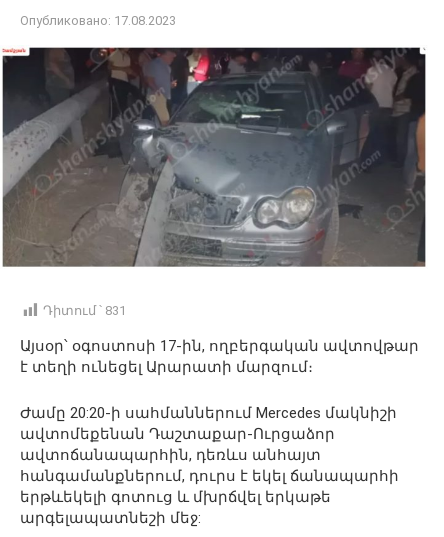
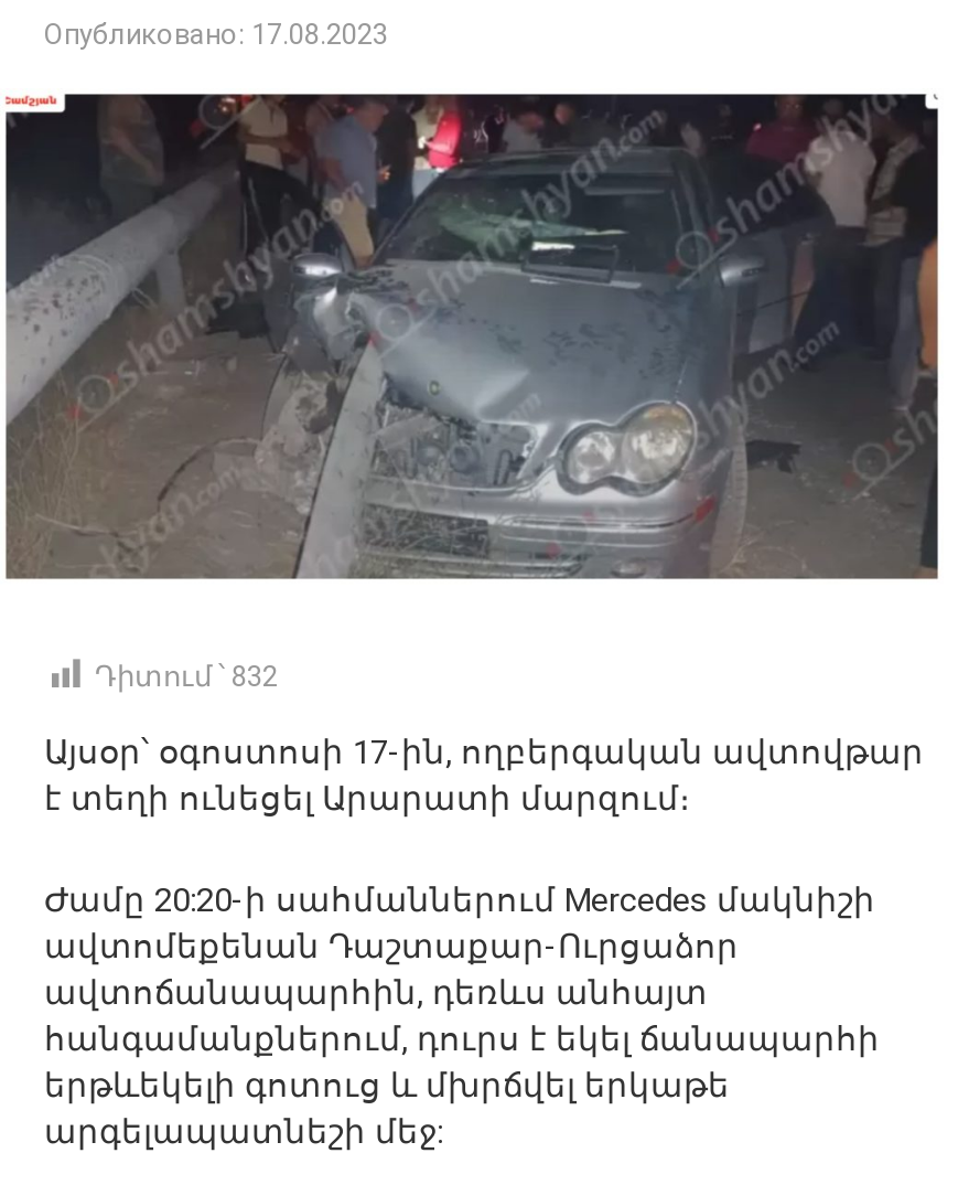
[43,303,126,318] Դիտում ՝ 831 -> [95,660,278,693] Դիտում ՝ 832

